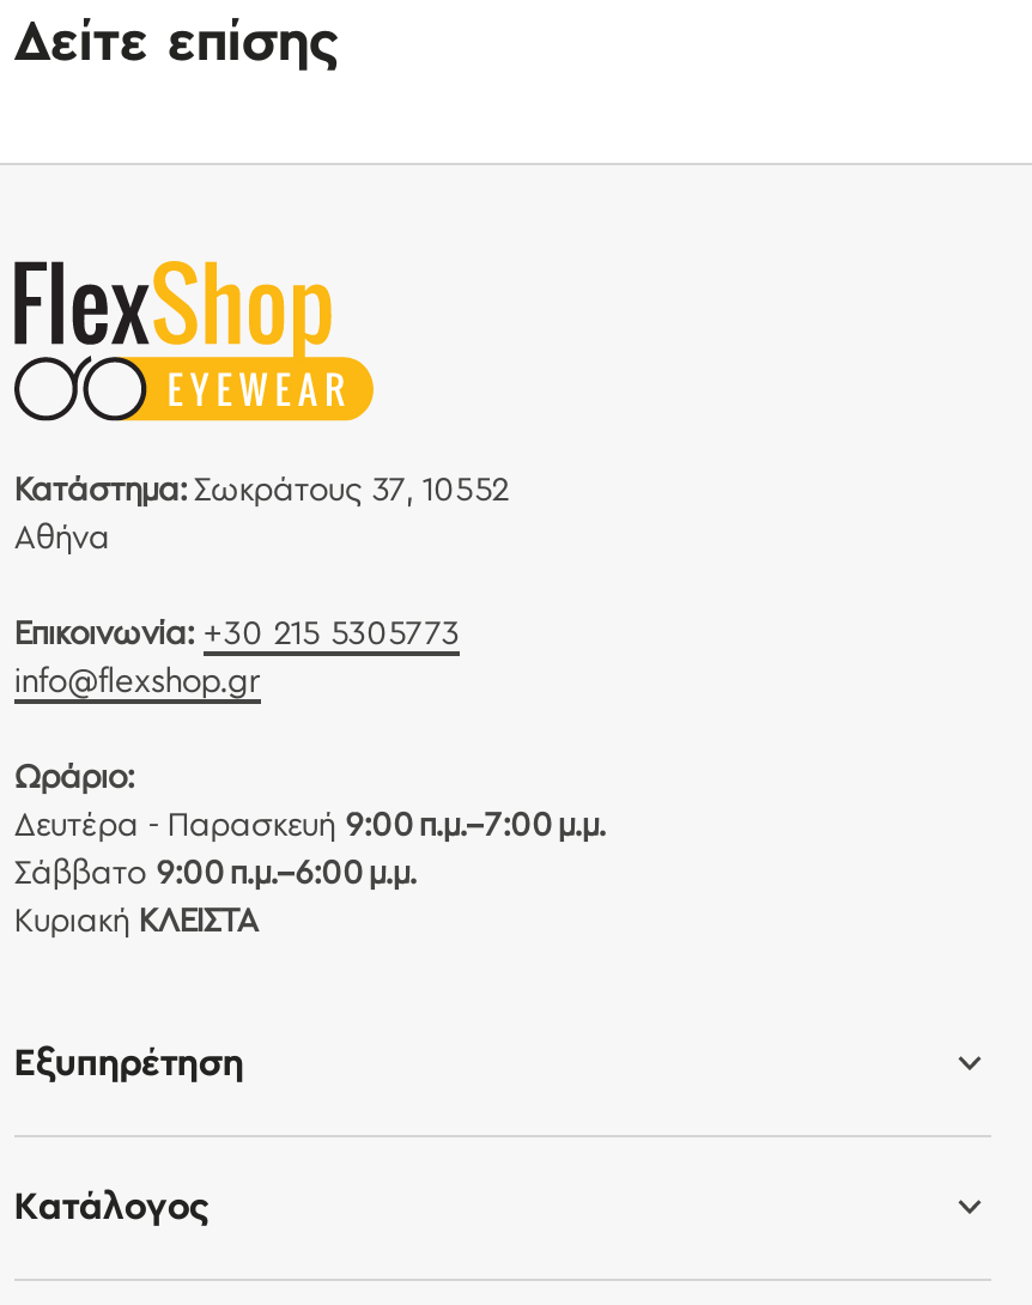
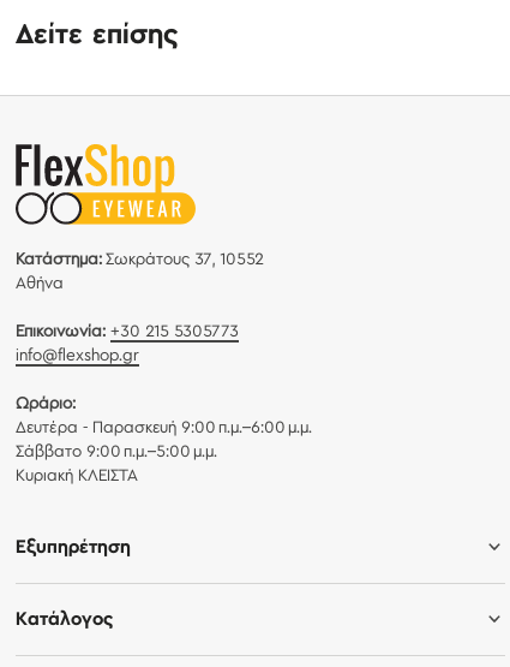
[14,806,606,844] Δευτέρα - Παρασκευή 9:00 π.μ.–7:00 μ.μ. -> [16,418,312,437] Δευτέρα - Παρασκευή 9:00 π.μ.–6:00 μ.μ.
[14,854,417,892] Σάββατο 9:00 π.μ.–6:00 μ.μ. -> [16,442,217,461] Σάββατο 9:00 π.μ.–5:00 μ.μ.

